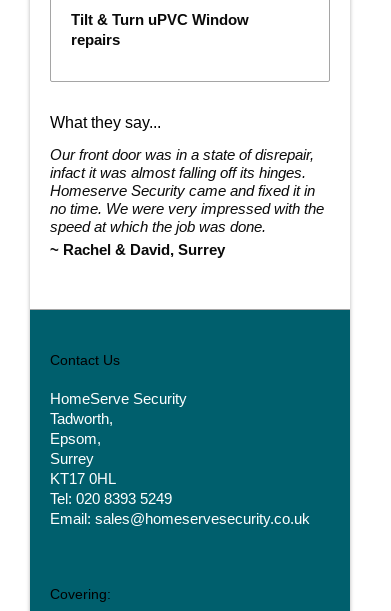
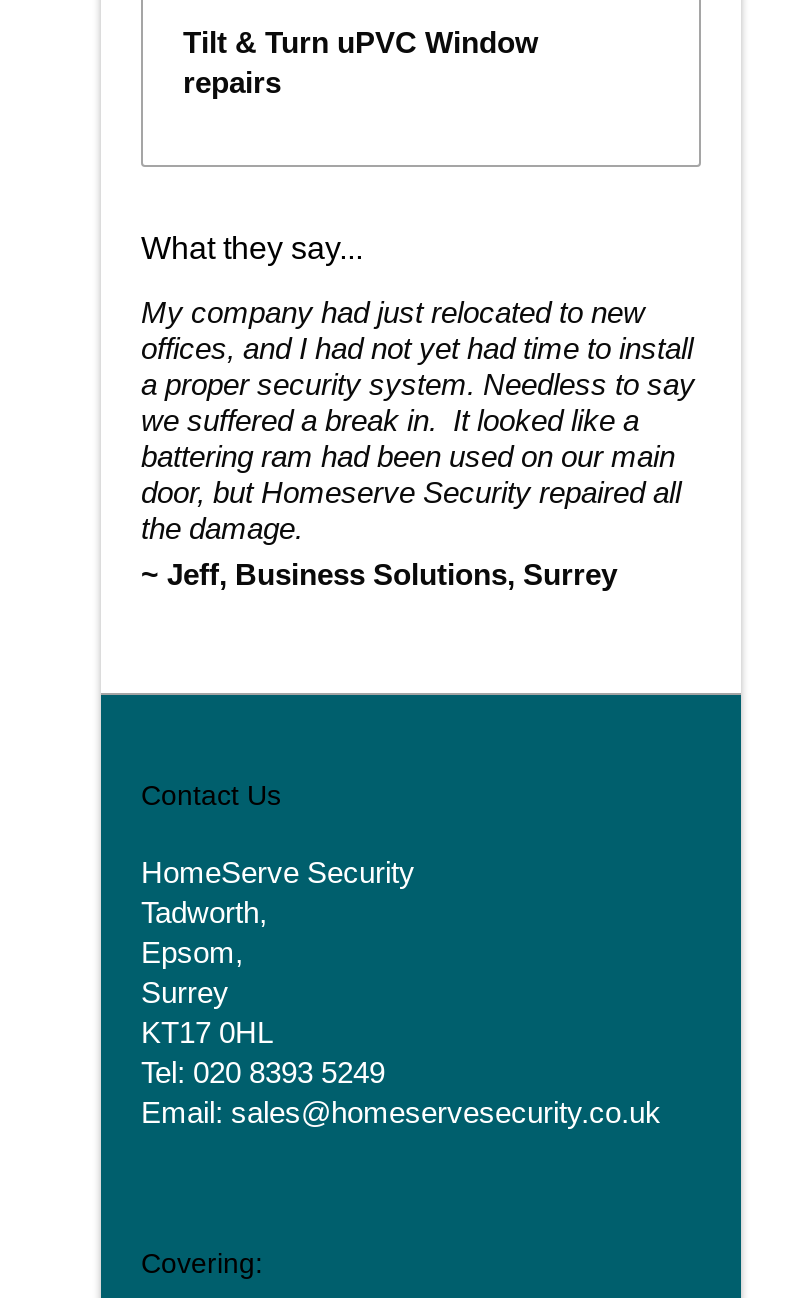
[50,146,324,258] Our front door was in a state of disrepair, | infact it was almost falling off its hinges. | Homeserve Security came and fixed it in | no time. We were very impressed with the | speed at which the job was done. | ~ Rachel & David, Surrey -> [141,296,695,592] My company had just relocated to new | offices, and I had not yet had time to install | a proper security system. Needless to say | we suffered a break in. It looked like a | battering ram had been used on our main | door, but Homeserve Security repaired all | the damage. | ~ Jeff, Business Solutions, Surrey

